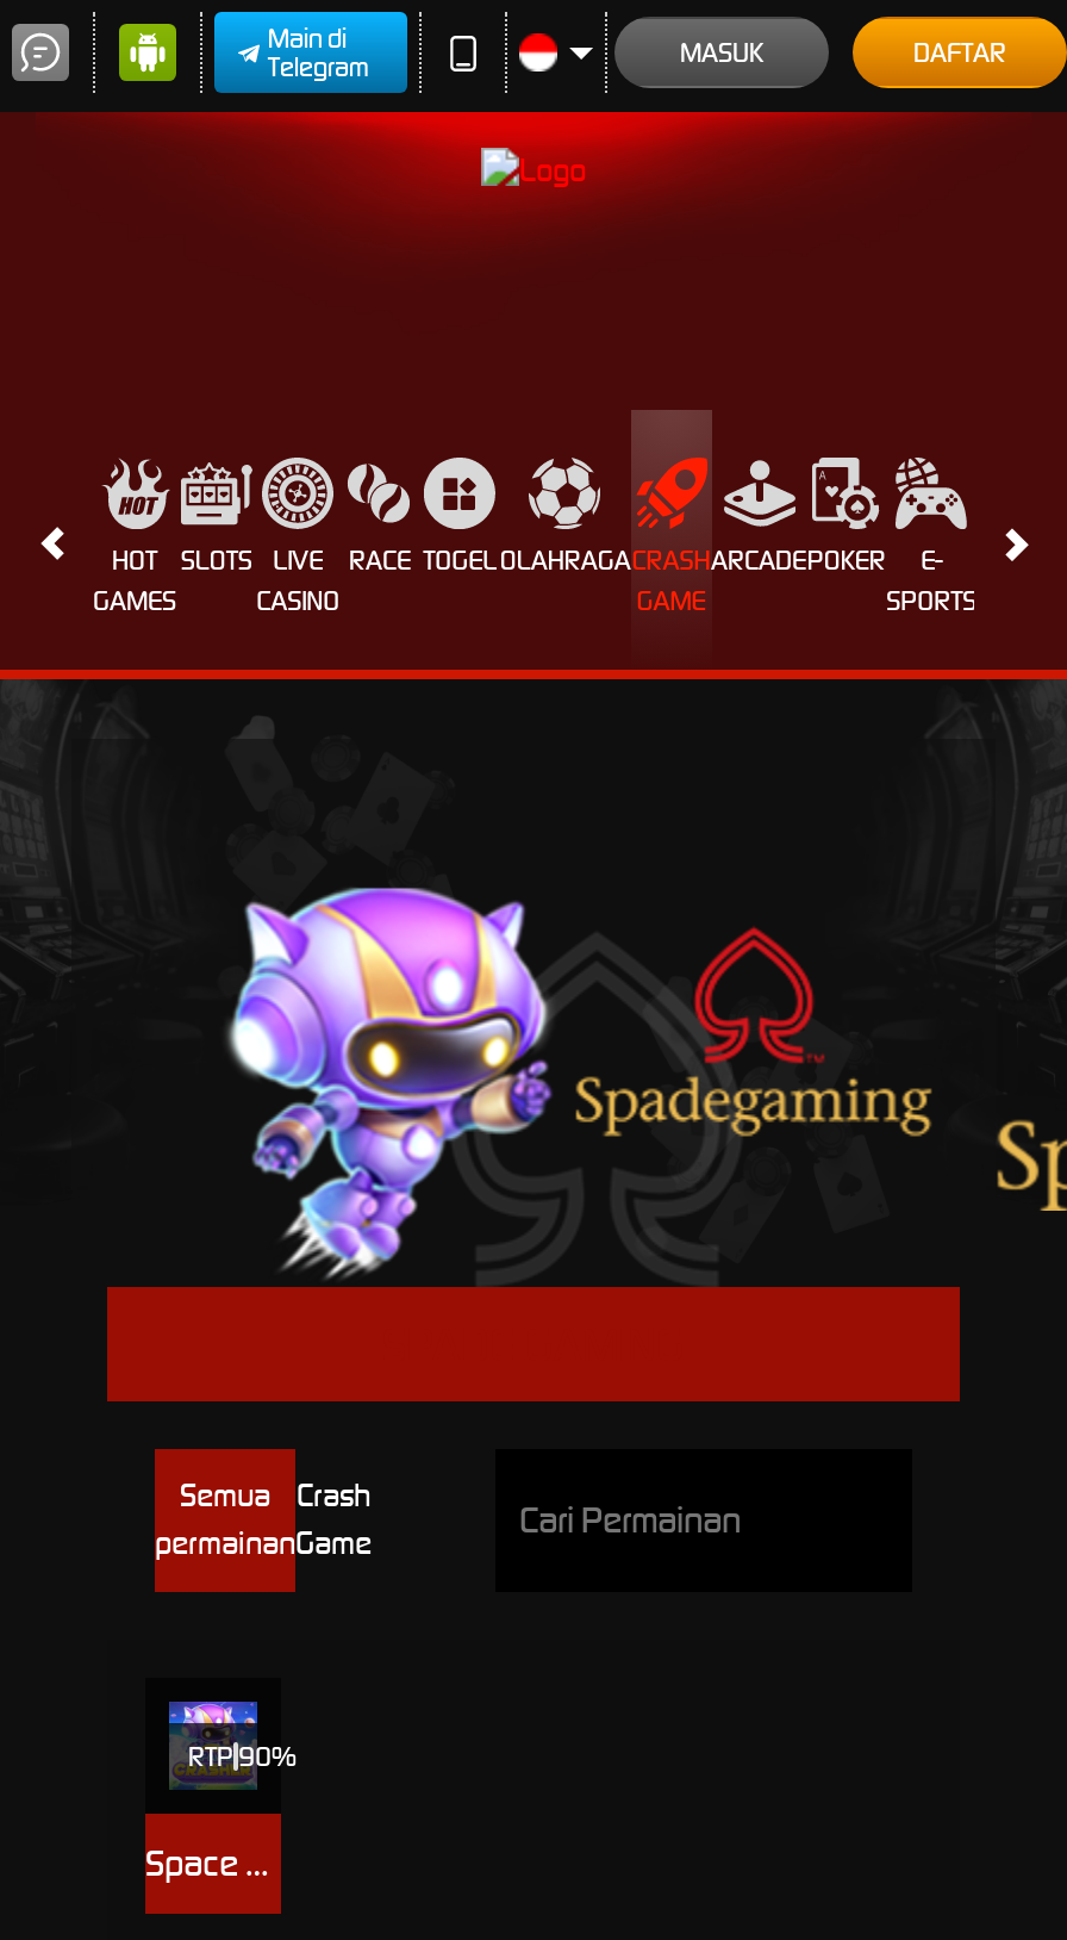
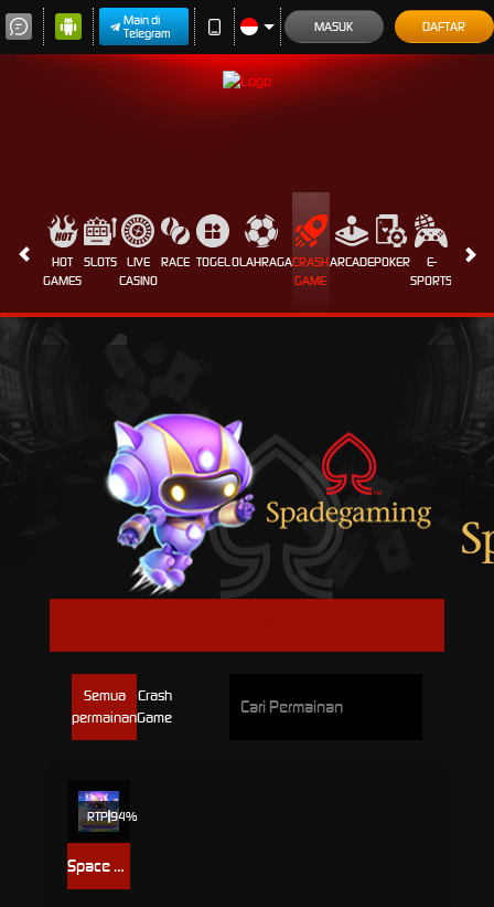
[188,1740,295,1773] RTP 90% -> [87,809,137,824] RTP 94%

